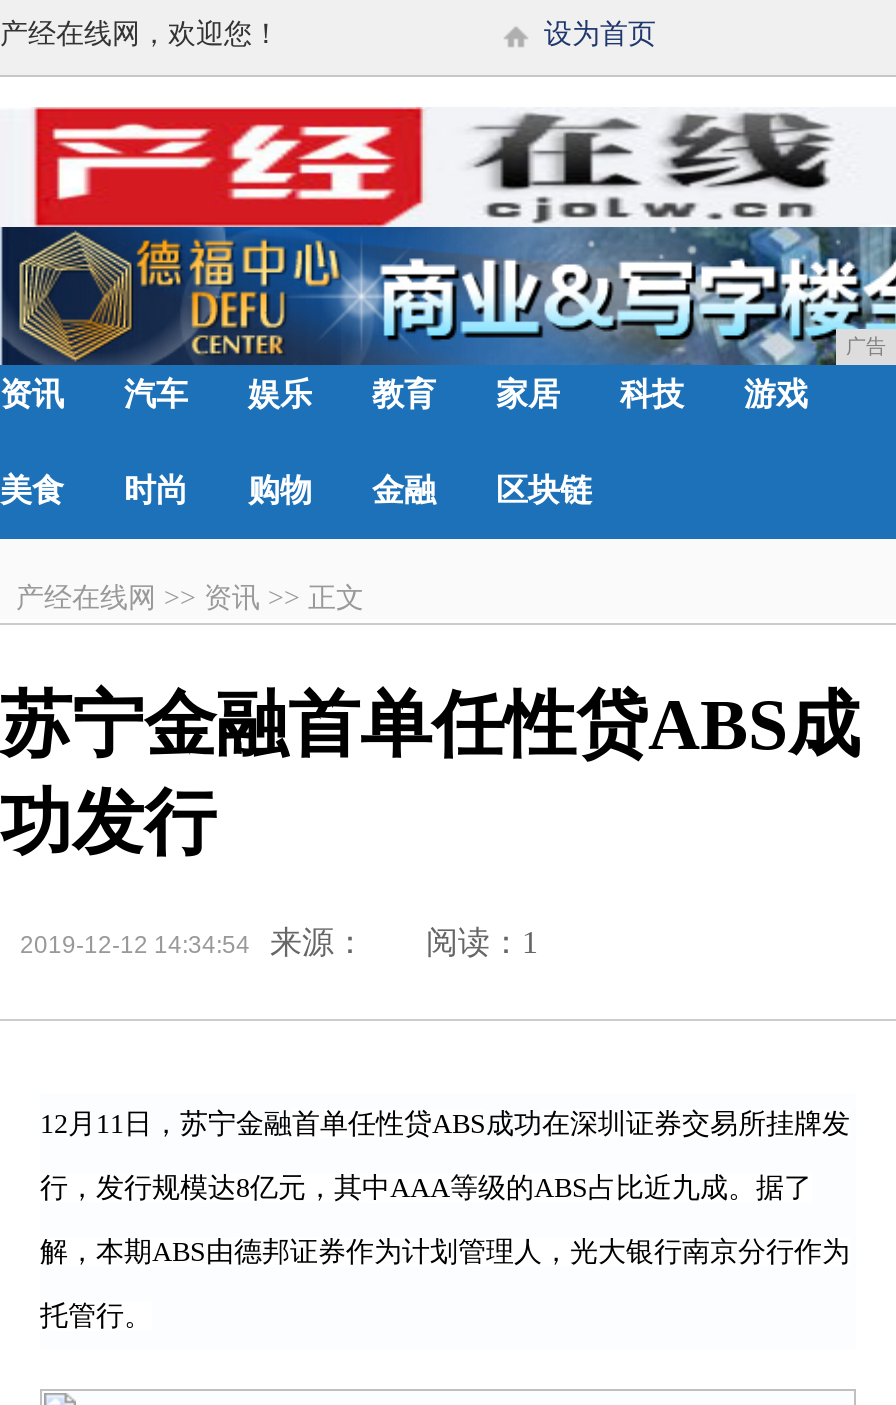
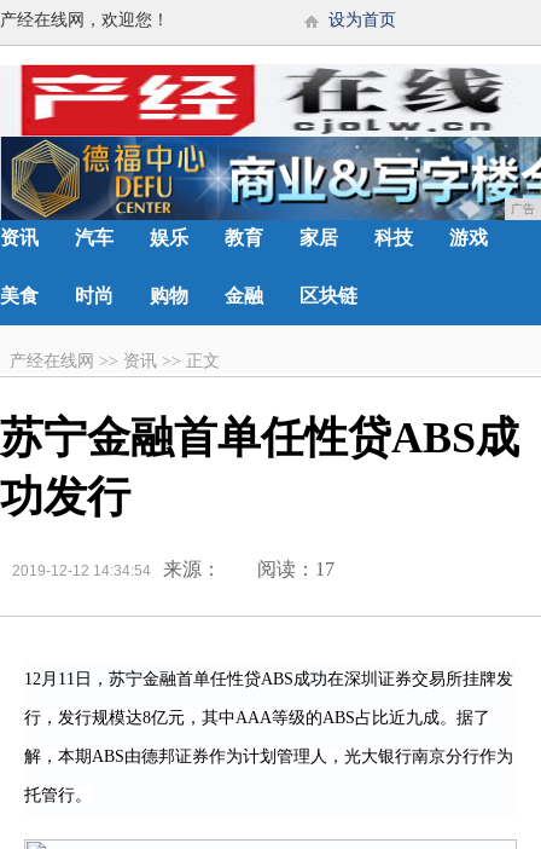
[20,925,538,959] 2019-12-12 14:34:54 来源： 阅读：1 -> [12,559,335,579] 2019-12-12 14:34:54 来源： 阅读：17

